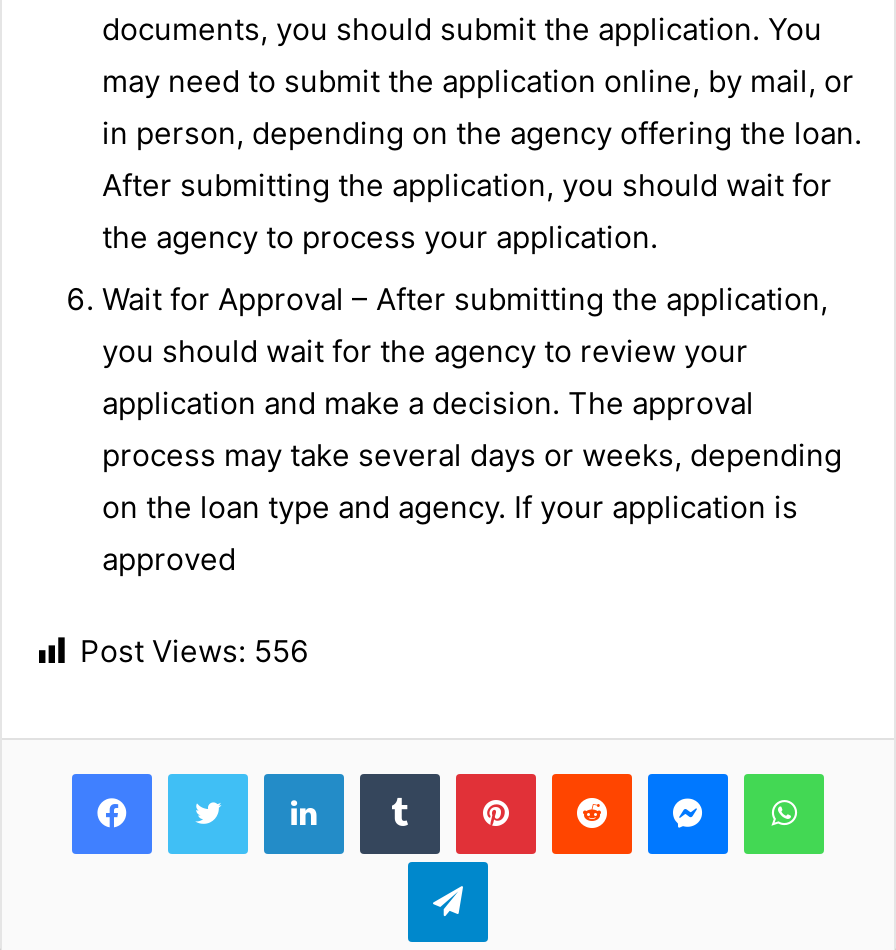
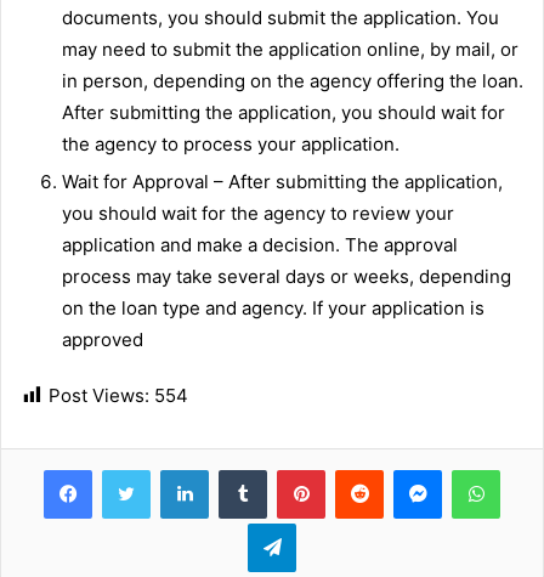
[80,632,308,670] Post Views: 556 -> [49,384,188,407] Post Views: 554

